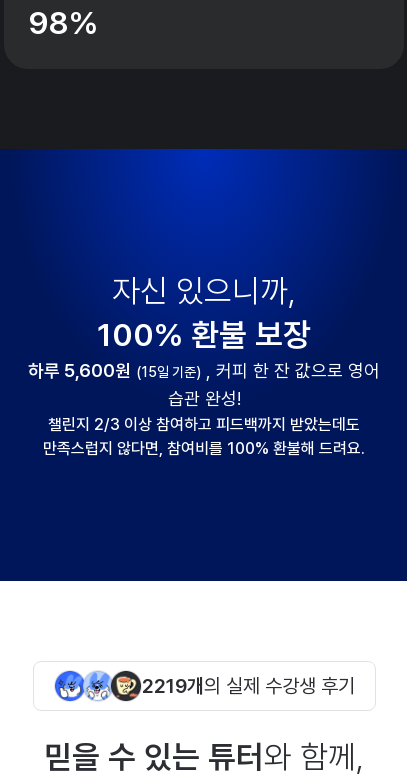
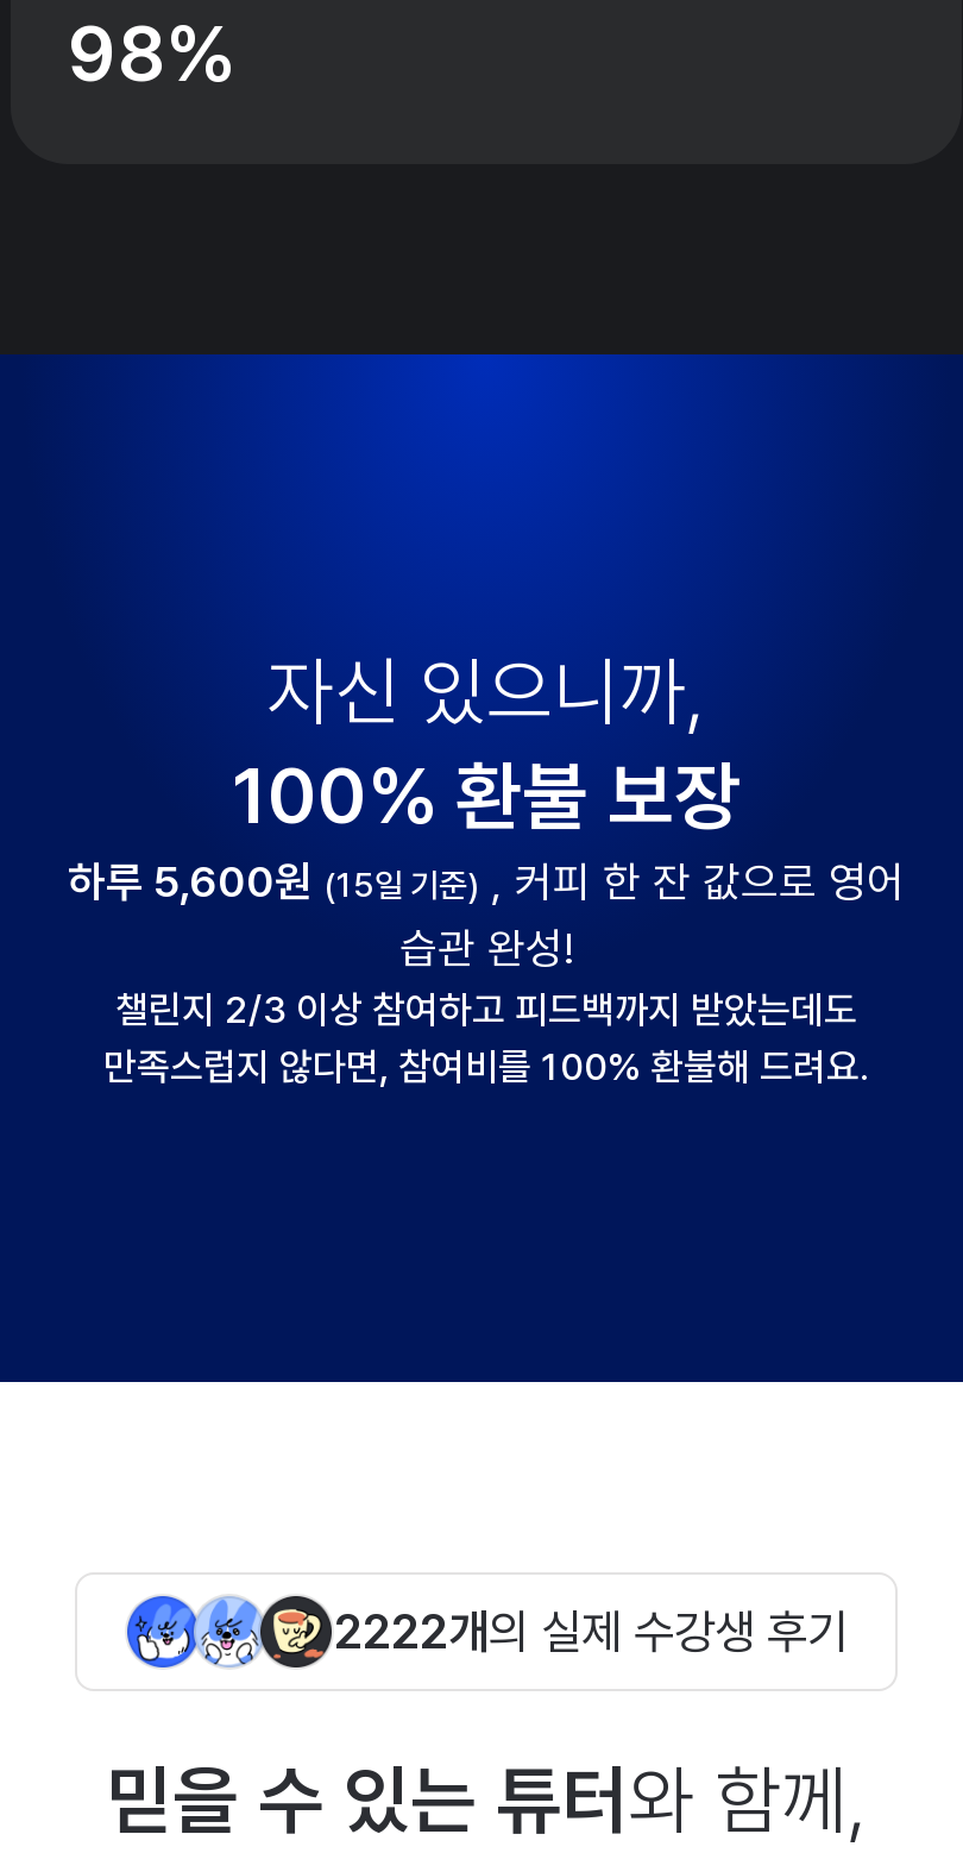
[141,674,354,698] 2219개의 실제 수강생 후기 -> [334,1604,848,1661] 2222개의 실제 수강생 후기

